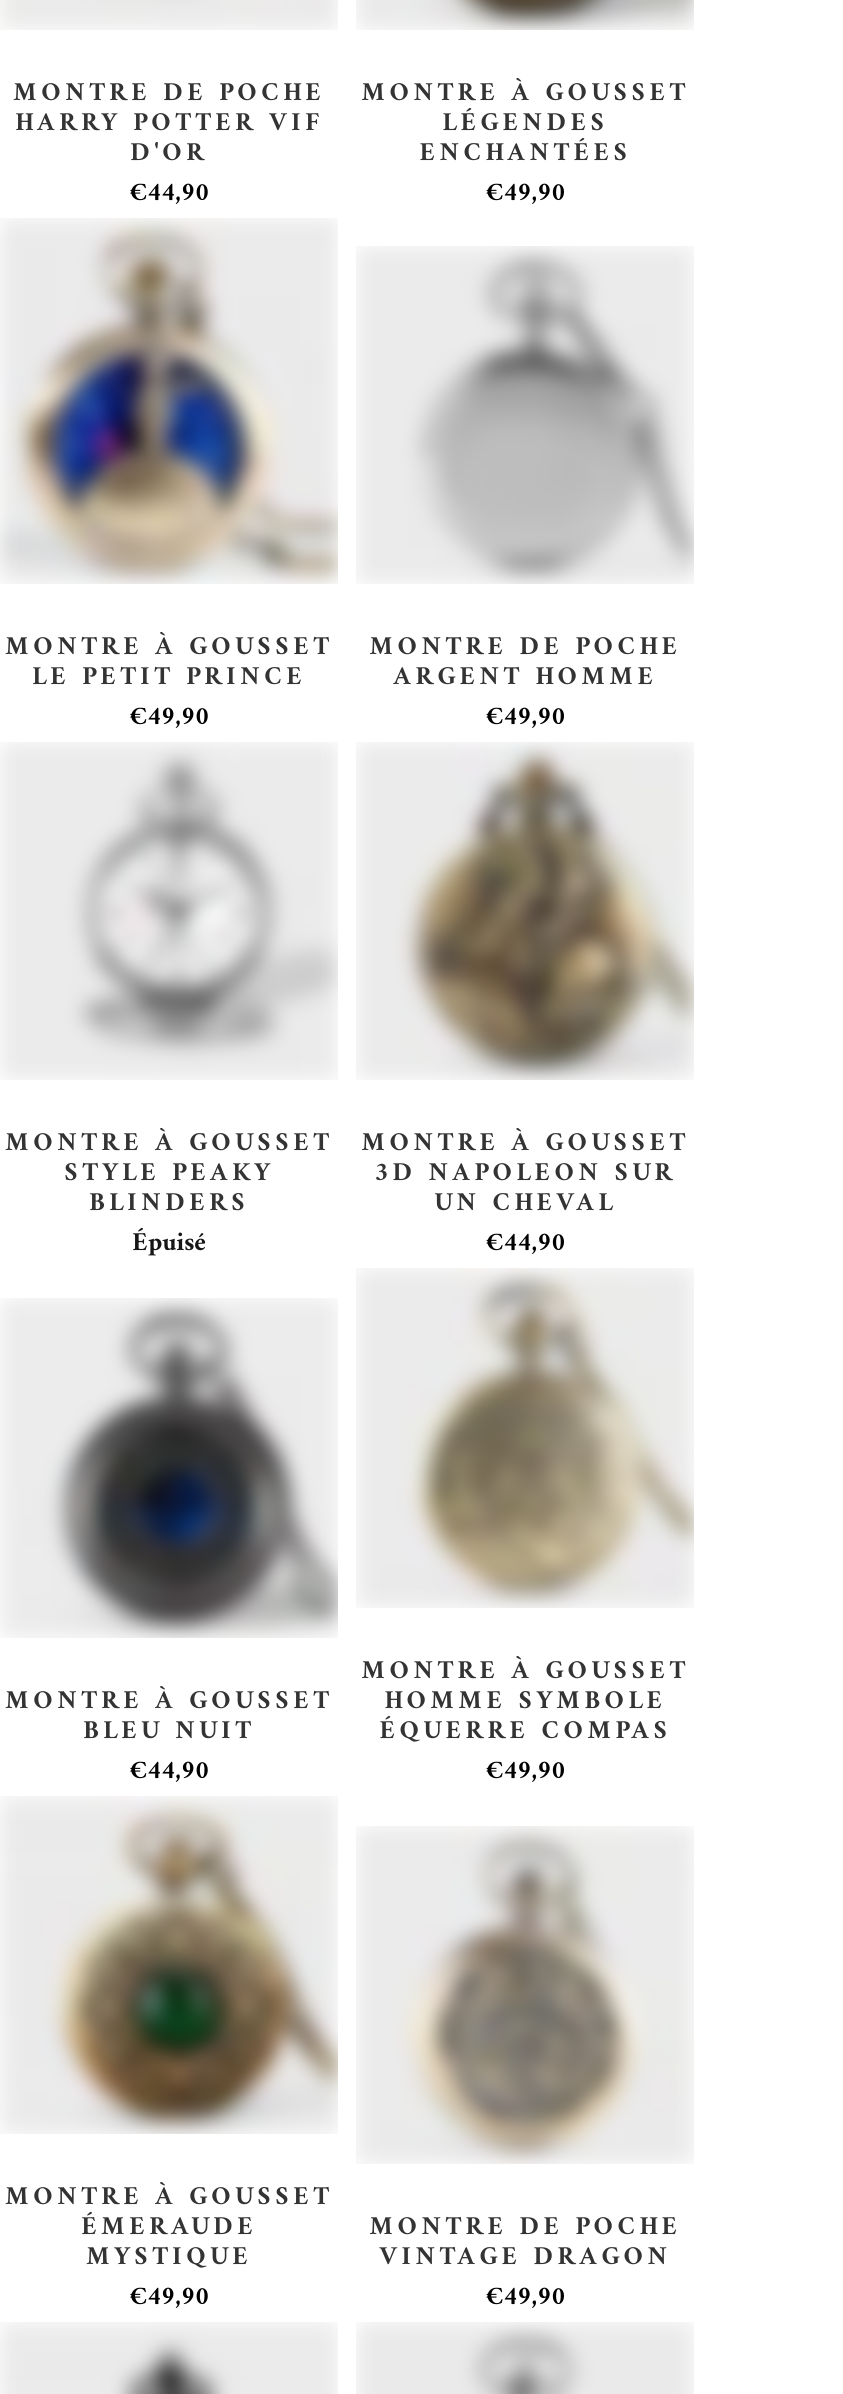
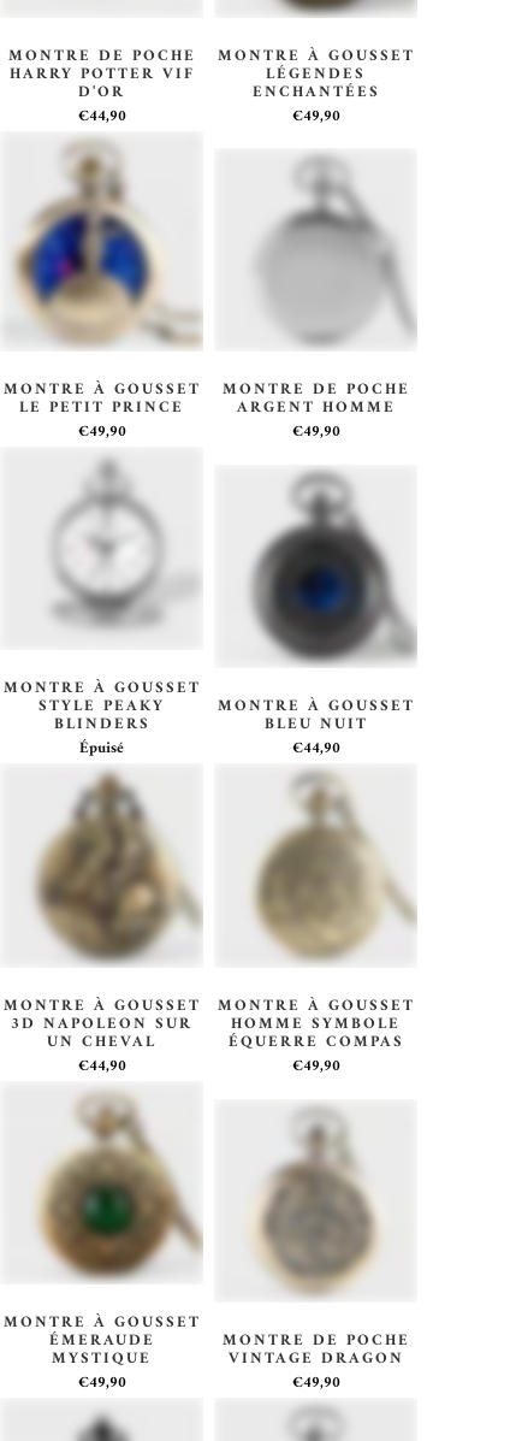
moved [412,748,694,1062] -> [34,767,203,957]: [image]
moved [375,1151,677,1227] -> [11,1009,193,1055]: 3D NAPOLEON SUR | UN CHEVAL
moved [58,1276,336,1622] -> [249,451,416,659]: [image]
moved [83,1707,255,1753] -> [264,711,368,738]: BLEU NUIT

